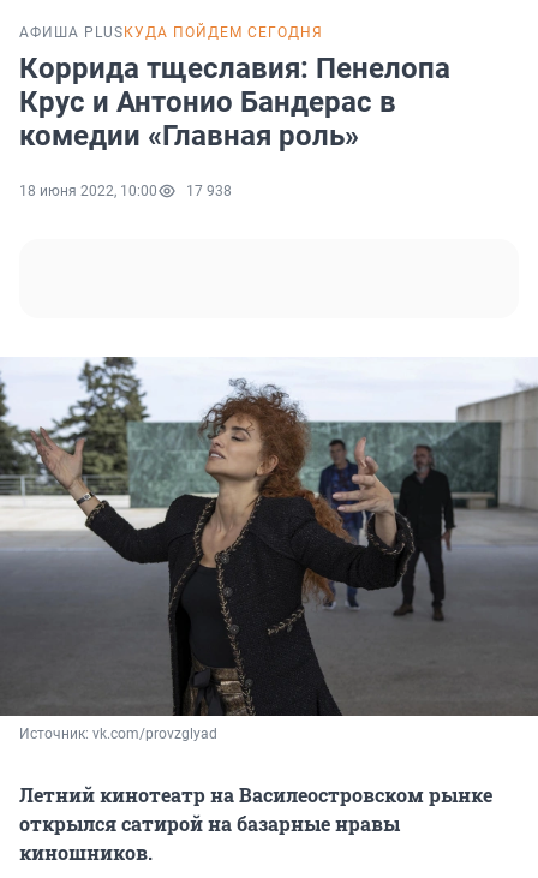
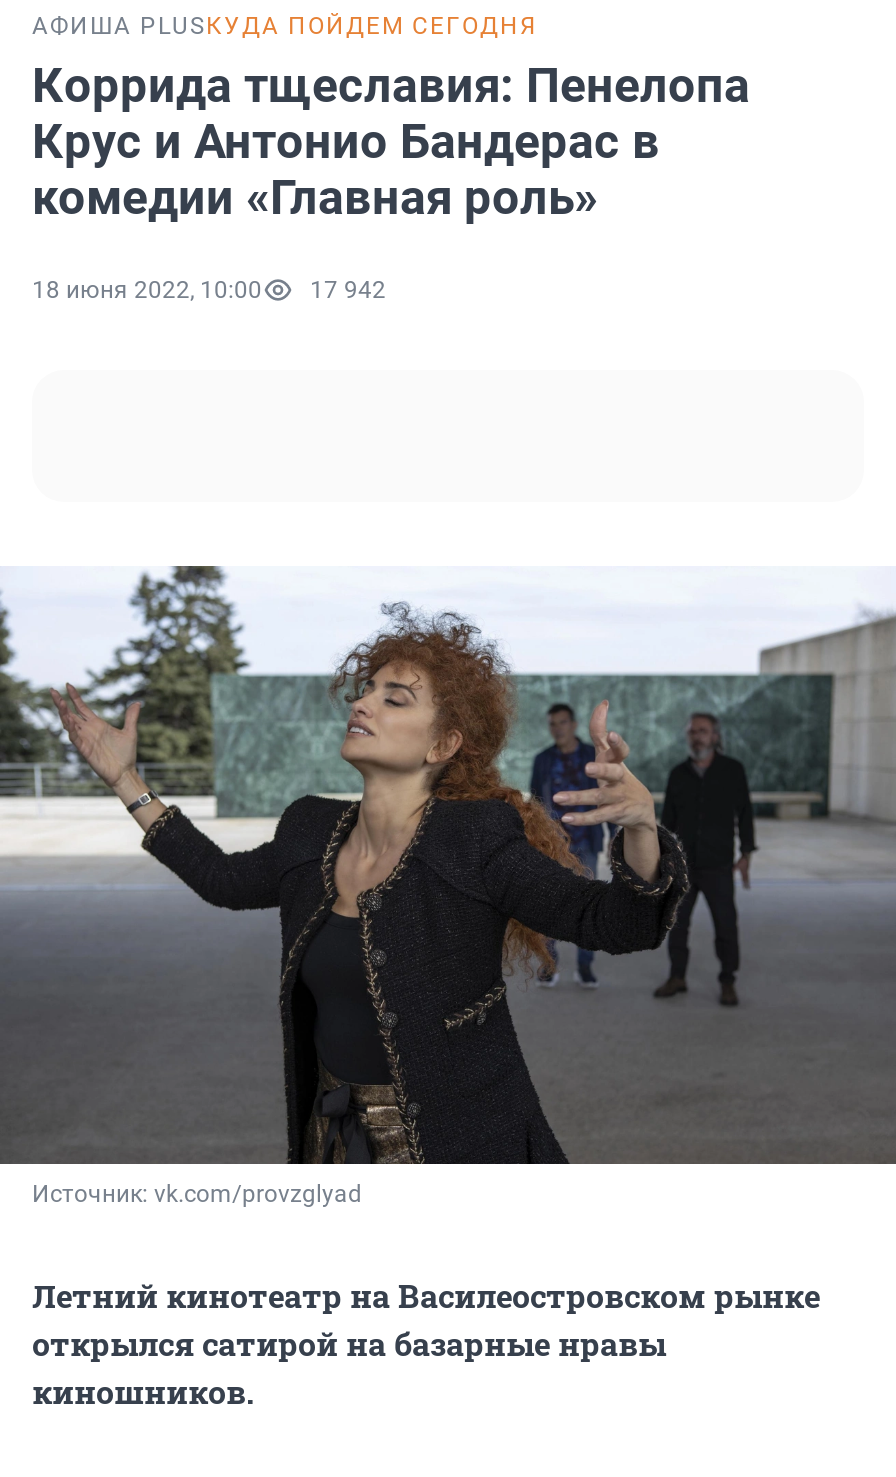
[19,183,232,200] 18 июня 2022, 10:00 17 938 -> [32,276,386,304] 18 июня 2022, 10:00 17 942

